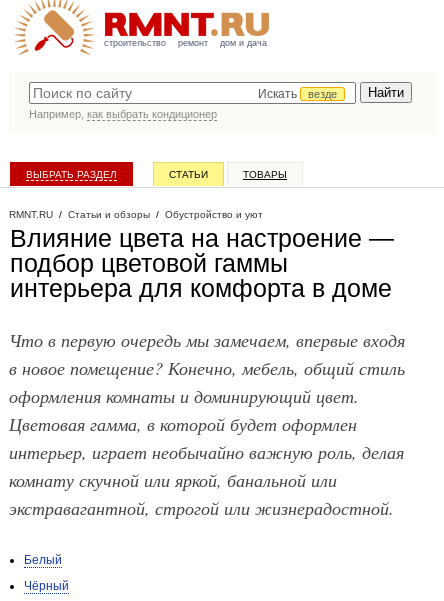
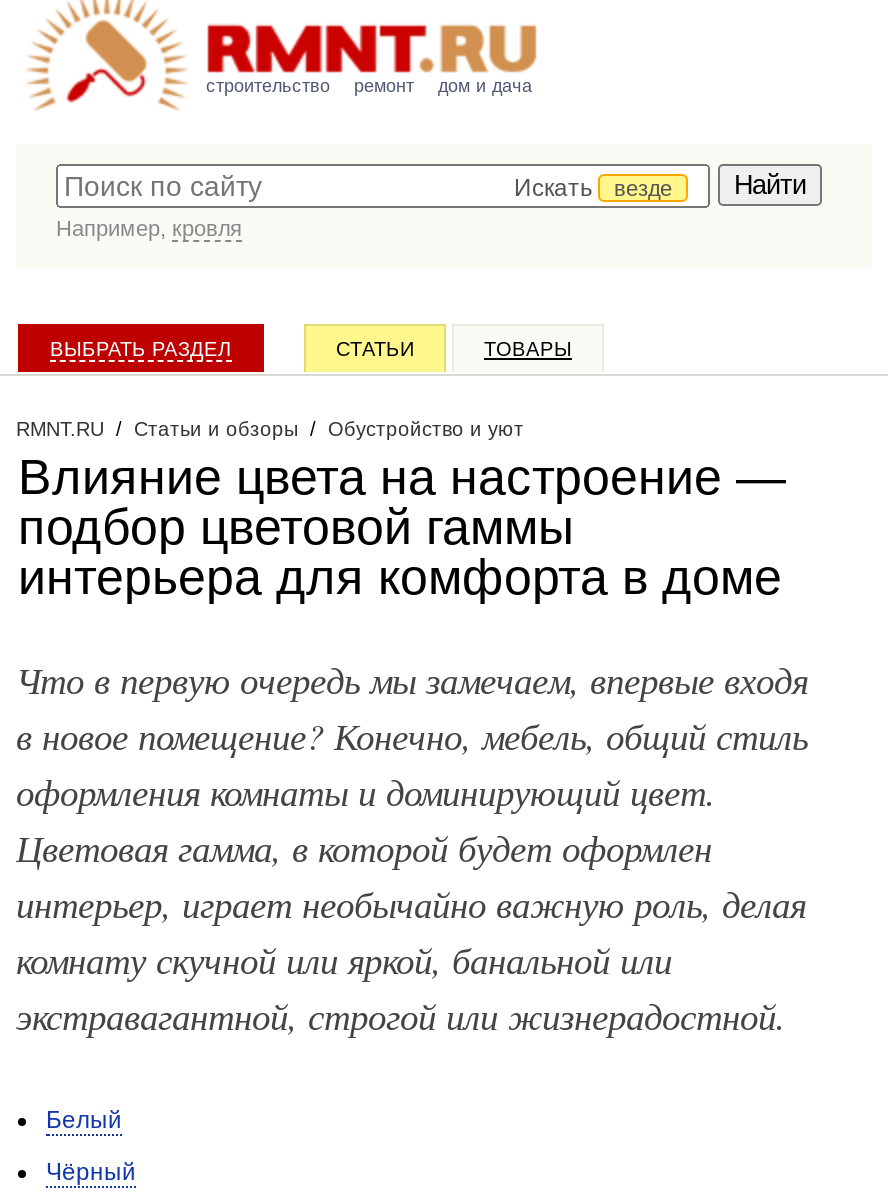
[29,108,217,120] Например, как выбрать кондиционер -> [56,216,242,240] Например, кровля

